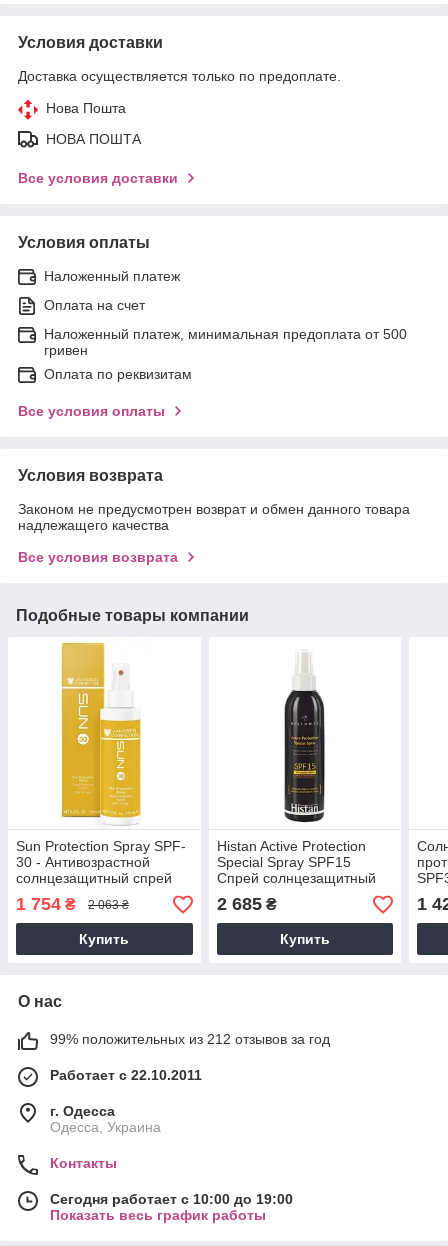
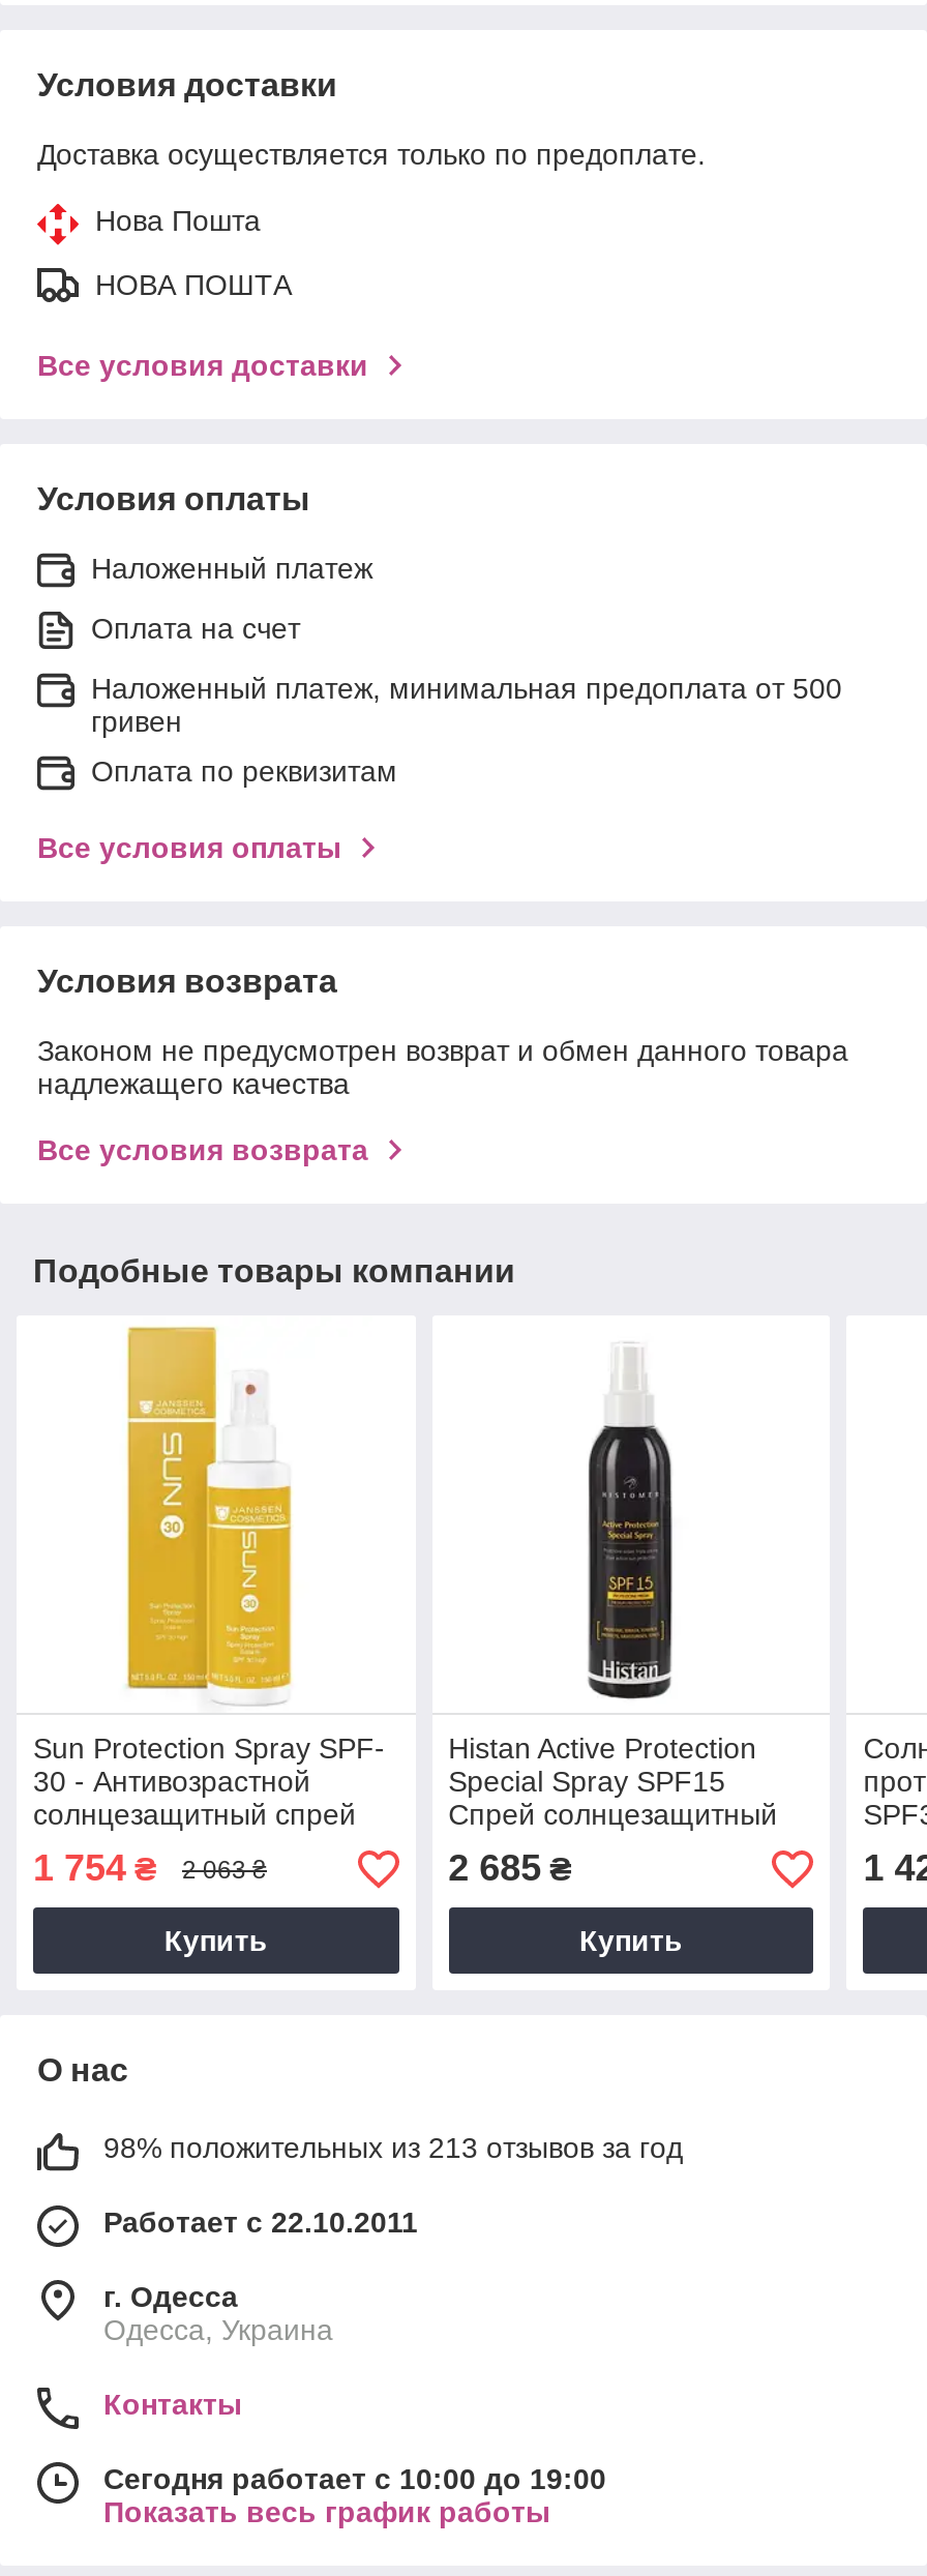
[50,1031,330,1047] 99% положительных из 212 отзывов за год -> [103,2132,683,2165] 98% положительных из 213 отзывов за год

